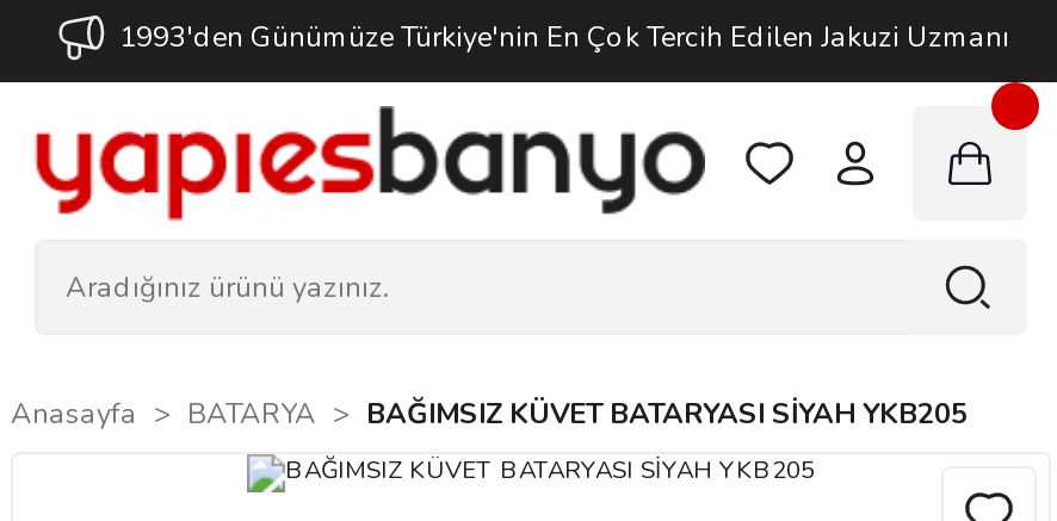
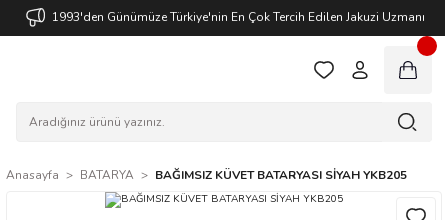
[35,104,707,223] [image] -> none

